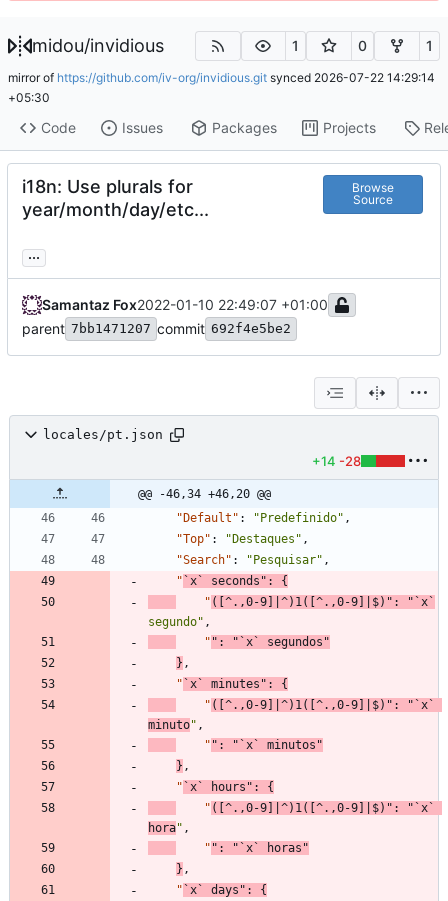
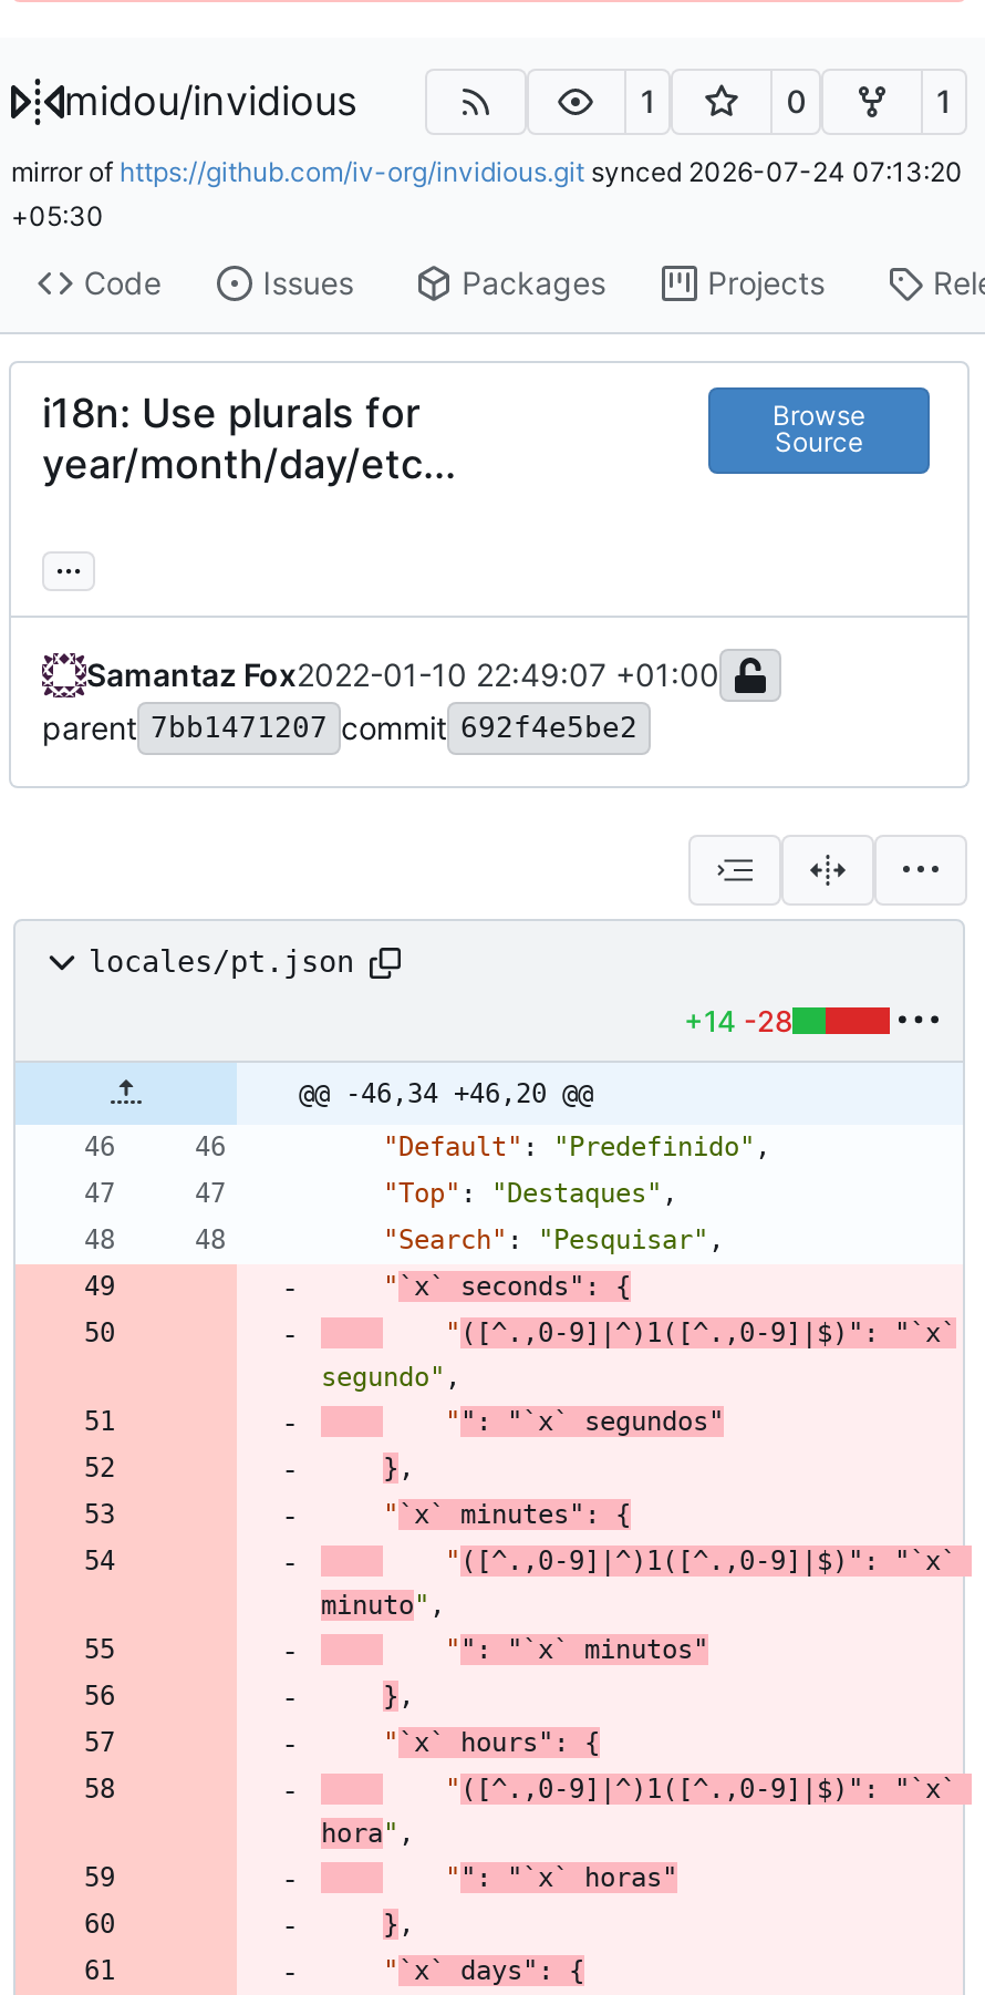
[8,69,435,84] mirror of https://github.com/iv-org/invidious.git synced 2026-07-22 14:29:14 -> [11,154,963,187] mirror of https://github.com/iv-org/invidious.git synced 2026-07-24 07:13:20

